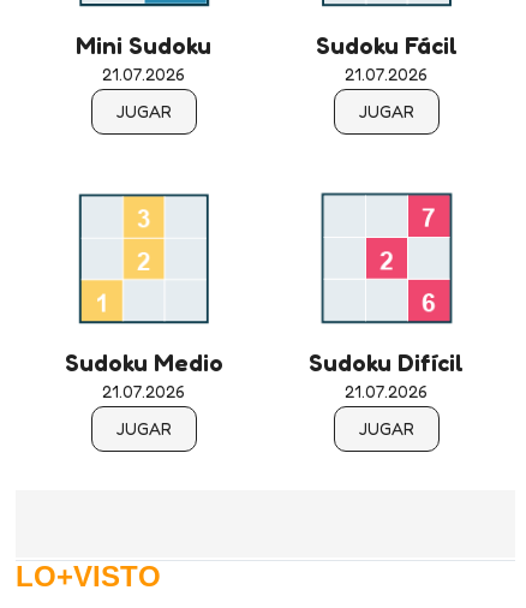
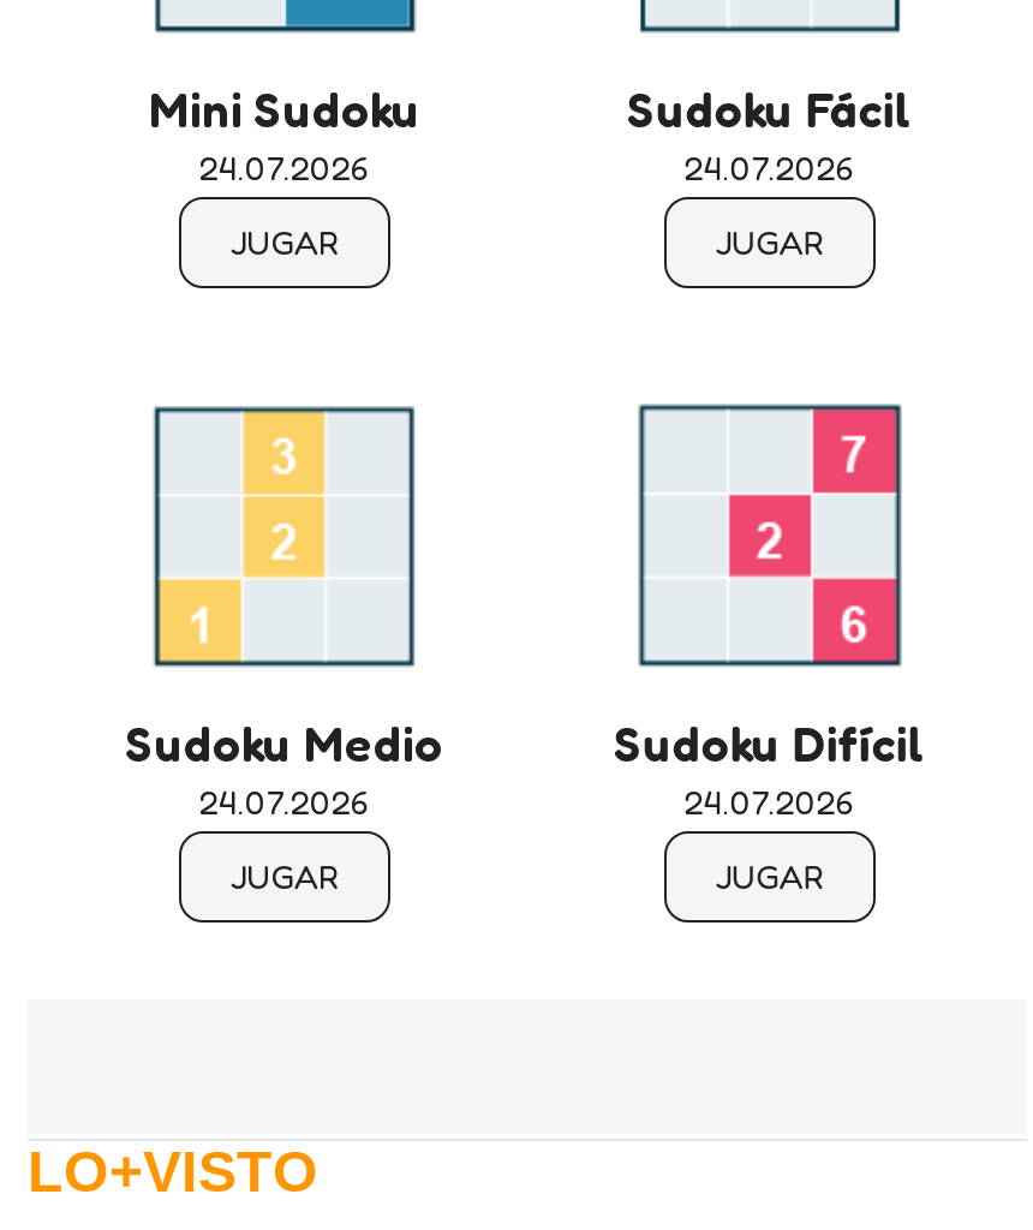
[103,64,186,84] 21.07.2026 -> [199,147,370,188] 24.07.2026
[345,64,428,84] 21.07.2026 -> [684,147,855,188] 24.07.2026
[103,381,186,401] 21.07.2026 -> [199,781,370,822] 24.07.2026
[345,381,428,402] 21.07.2026 -> [684,781,855,822] 24.07.2026

